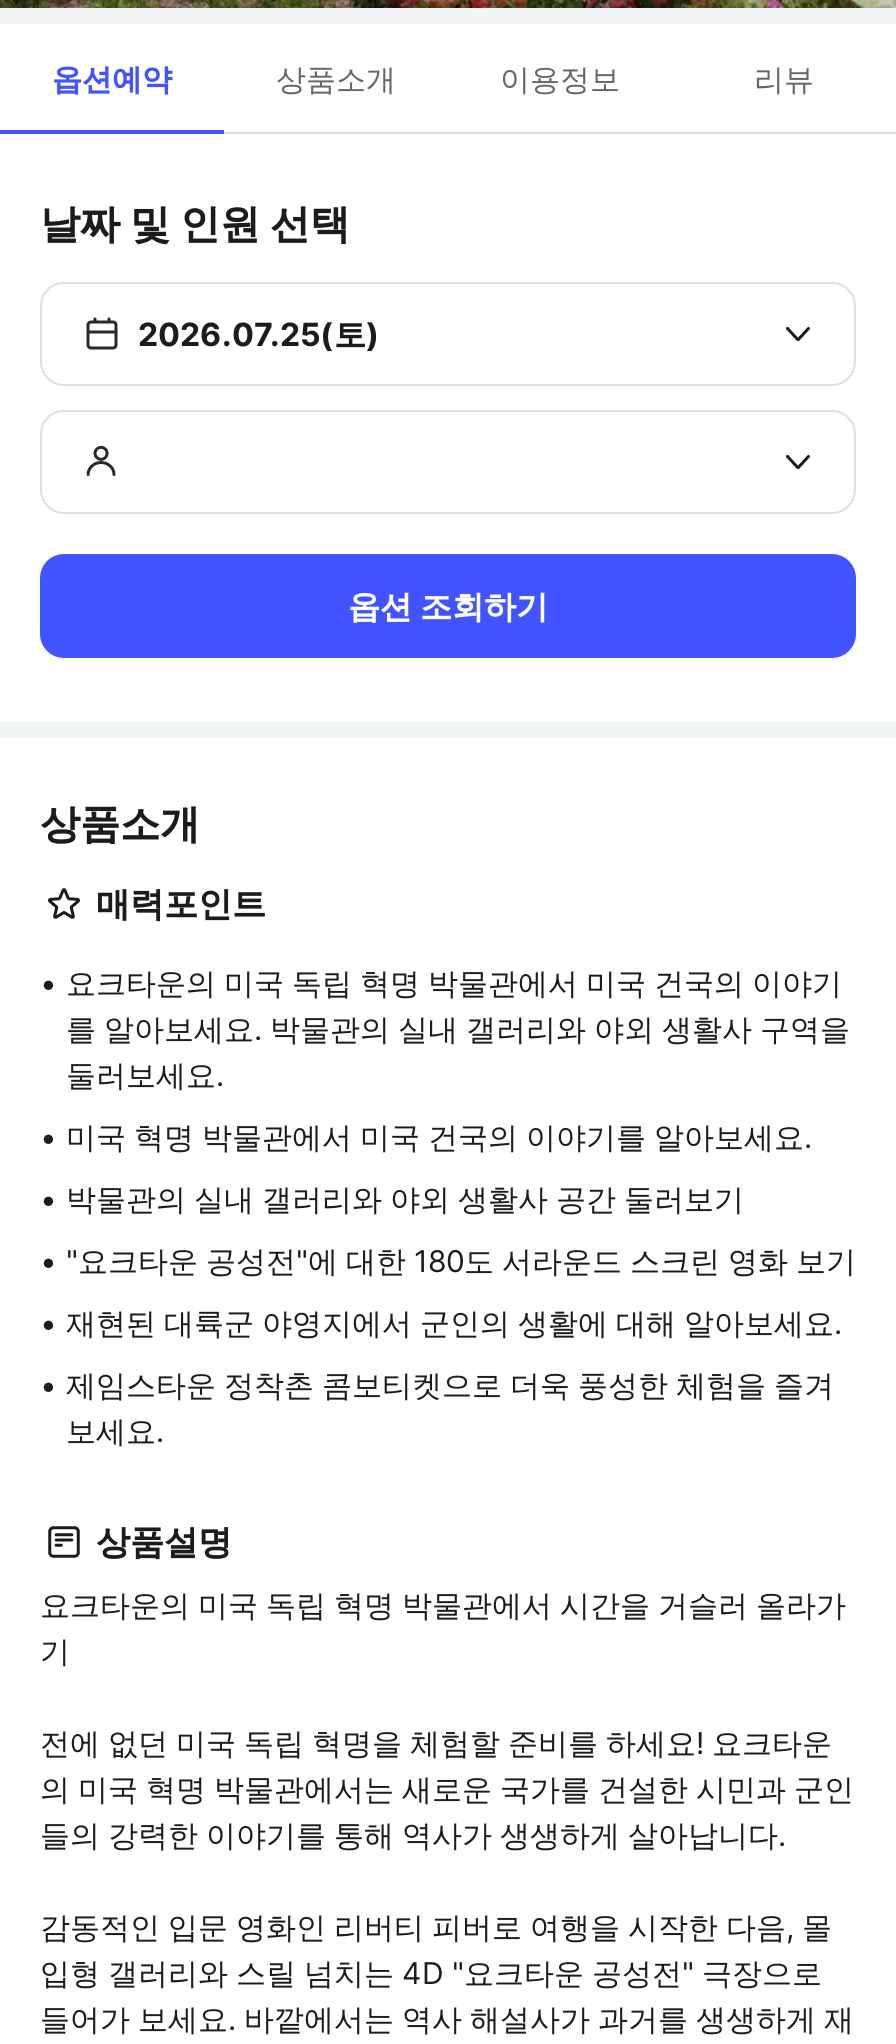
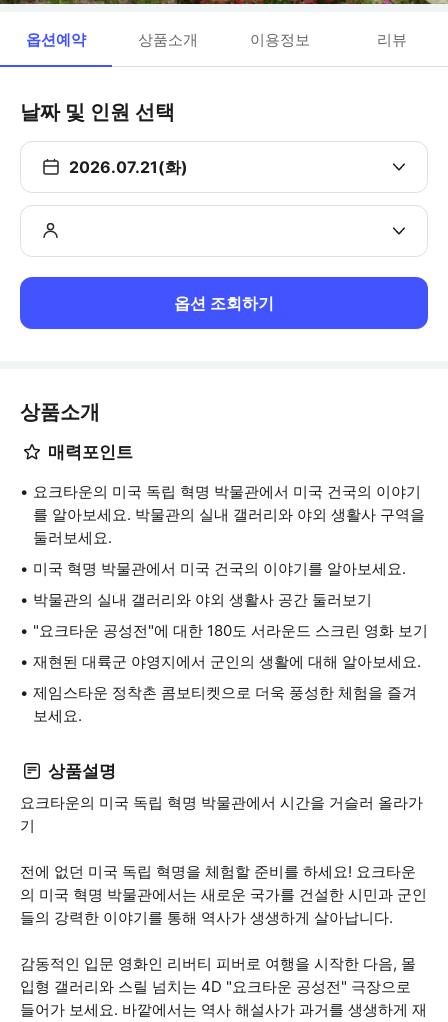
[138,314,380,354] 2026.07.25(토) -> [69,157,188,177] 2026.07.21(화)

